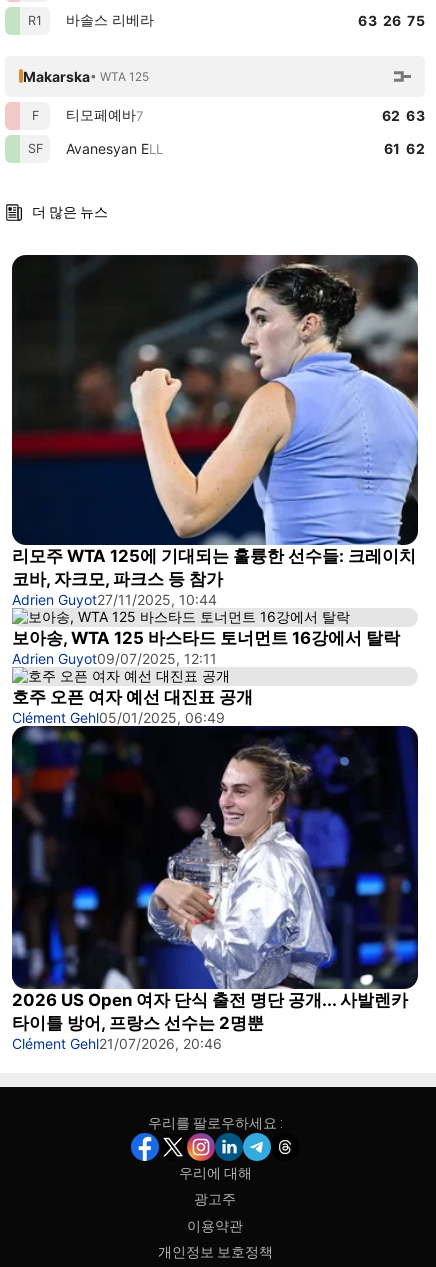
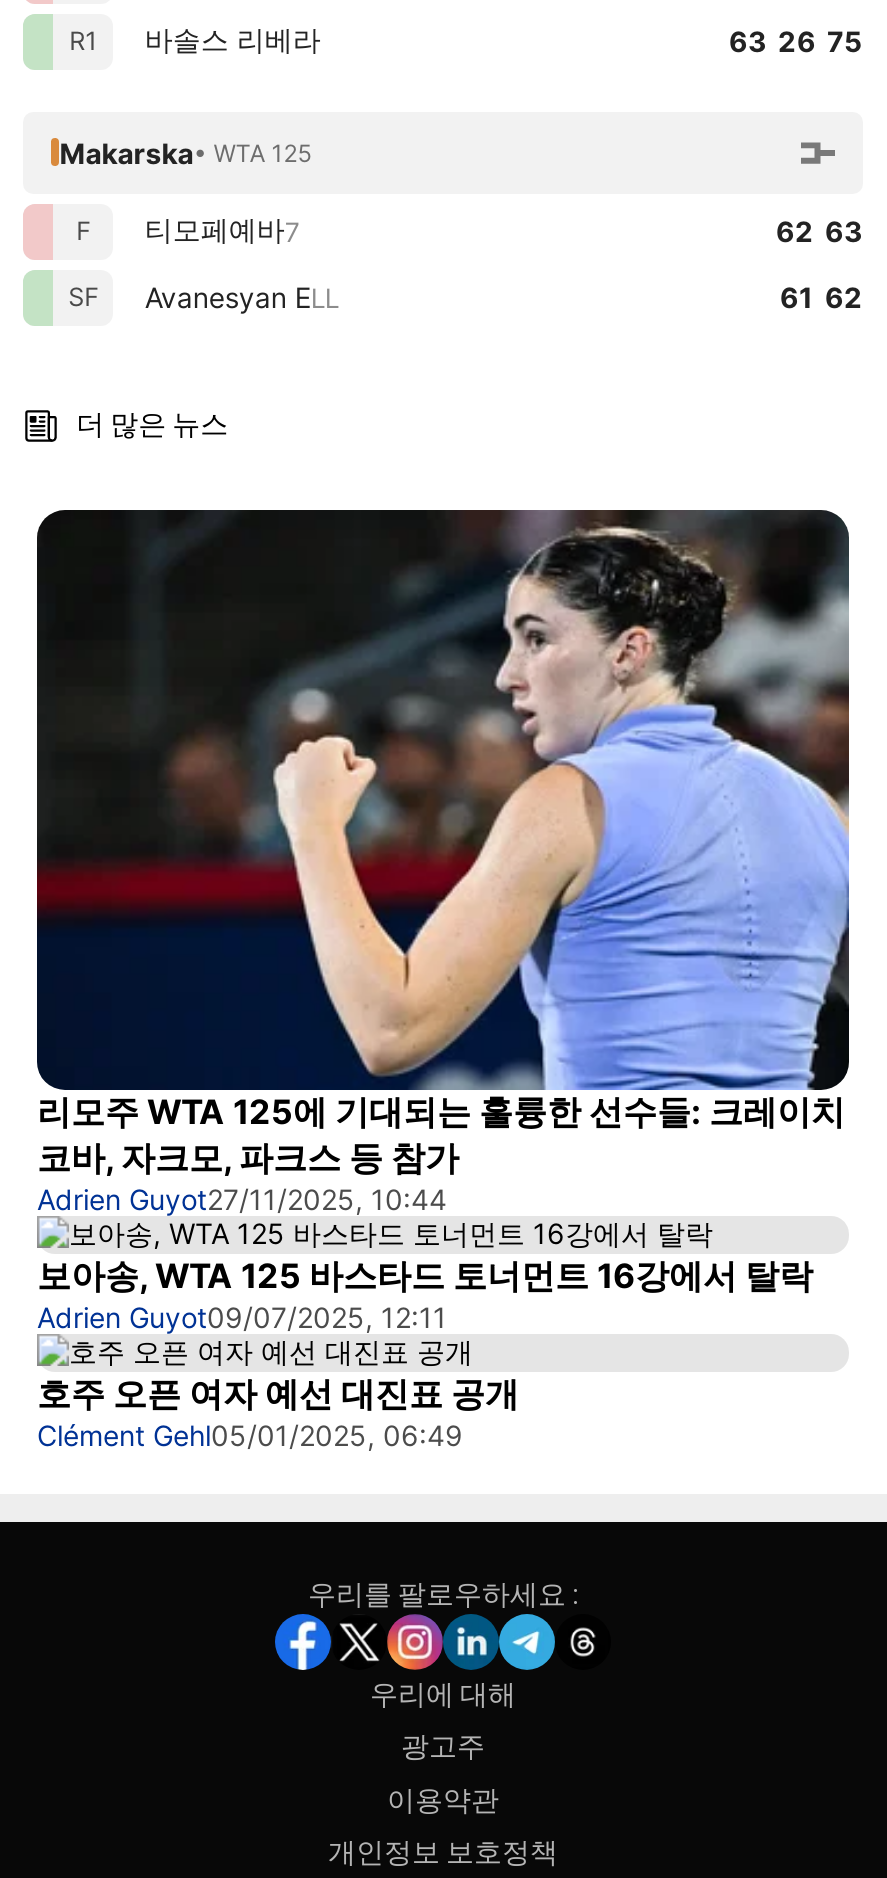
[11,725,419,1052] [image] | 2026 US Open 여자 단식 출전 명단 공개... 사발렌카 | 타이틀 방어, 프랑스 선수는 2명뿐 | Clément Gehl21/07/2026, 20:46 -> none

